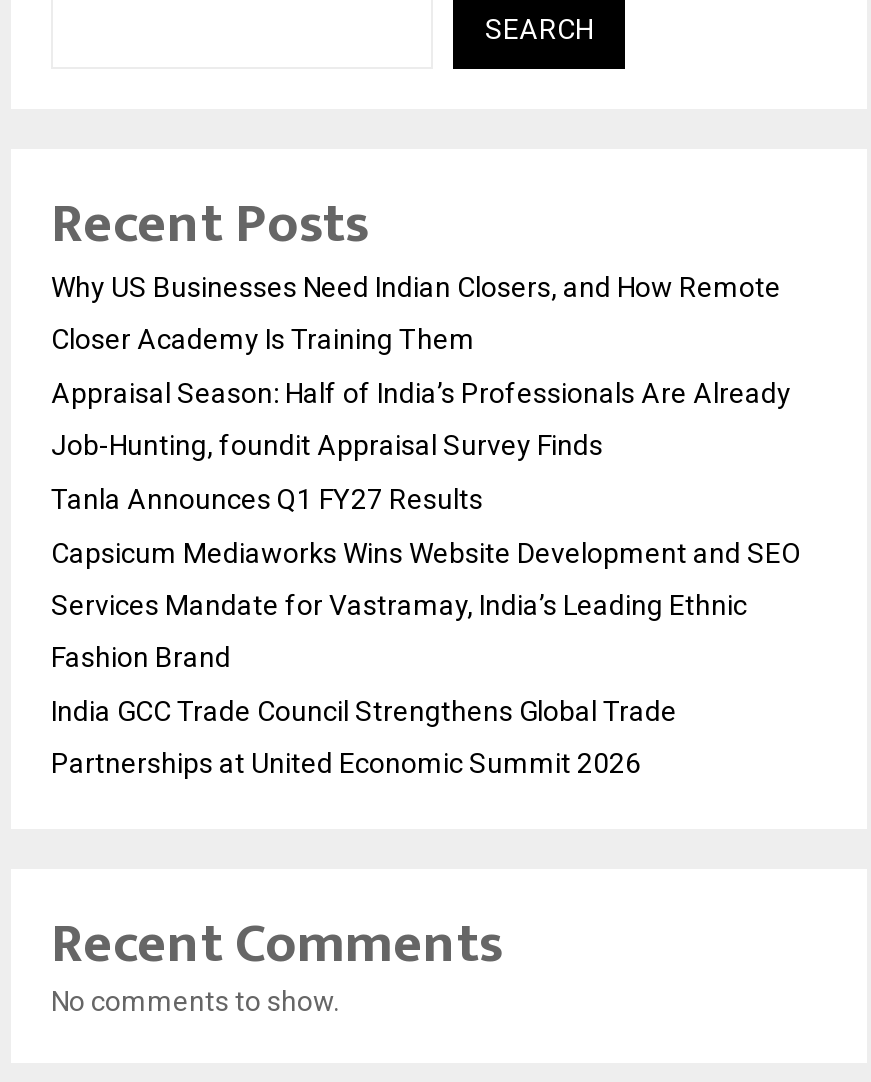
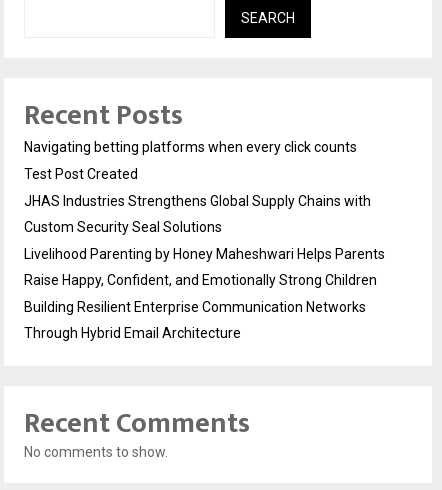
[51,270,801,778] Why US Businesses Need Indian Closers, and How Remote | Closer Academy Is Training Them | Appraisal Season: Half of India’s Professionals Are Already | Job-Hunting, foundit Appraisal Survey Finds | Tanla Announces Q1 FY27 Results | Capsicum Mediaworks Wins Website Development and SEO | Services Mandate for Vastramay, India’s Leading Ethnic | Fashion Brand | India GCC Trade Council Strengthens Global Trade | Partnerships at United Economic Summit 2026 -> [24,139,385,341] Navigating betting platforms when every click counts | Test Post Created | JHAS Industries Strengthens Global Supply Chains with | Custom Security Seal Solutions | Livelihood Parenting by Honey Maheshwari Helps Parents | Raise Happy, Confident, and Emotionally Strong Children | Building Resilient Enterprise Communication Networks | Through Hybrid Email Architecture

